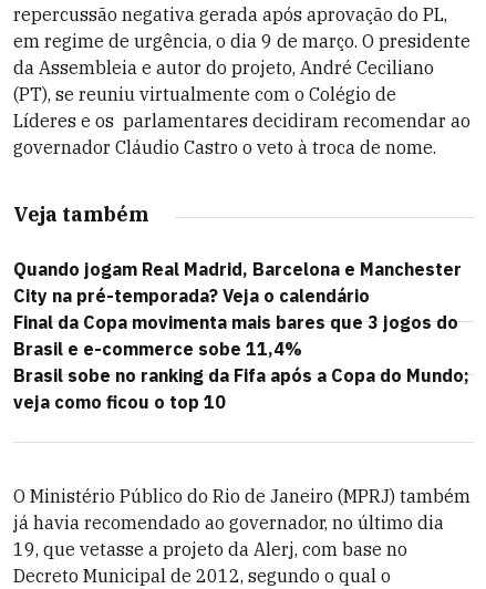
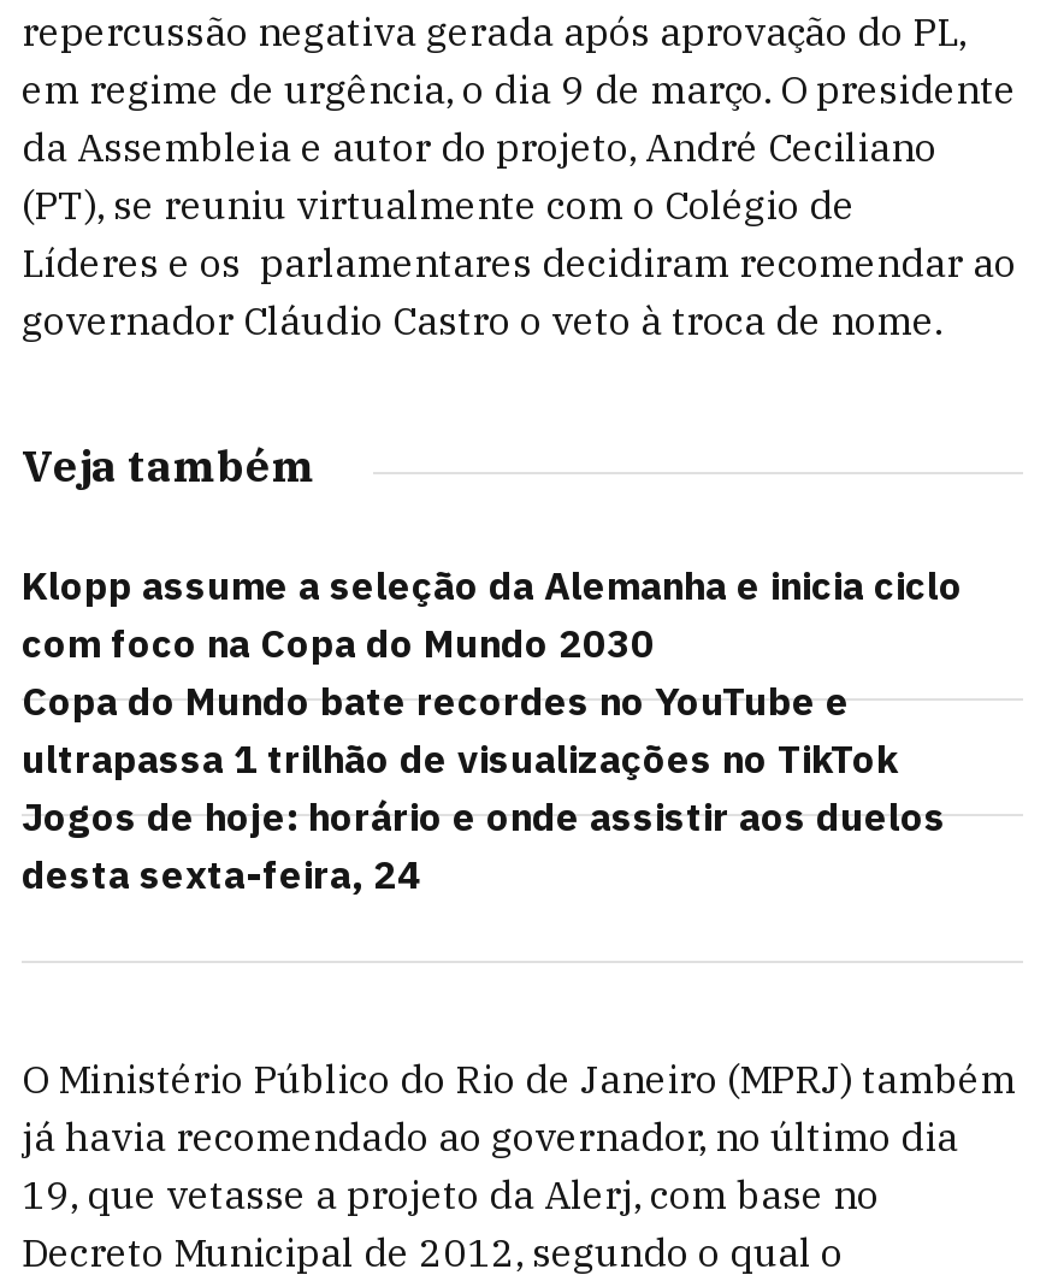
[13,258,469,413] Quando jogam Real Madrid, Barcelona e Manchester | City na pré-temporada? Veja o calendário | Final da Copa movimenta mais bares que 3 jogos do | Brasil e e-commerce sobe 11,4% | Brasil sobe no ranking da Fifa após a Copa do Mundo; | veja como ficou o top 10 -> [22,561,963,898] Klopp assume a seleção da Alemanha e inicia ciclo | com foco na Copa do Mundo 2030 | Copa do Mundo bate recordes no YouTube e | ultrapassa 1 trilhão de visualizações no TikTok | Jogos de hoje: horário e onde assistir aos duelos | desta sexta-feira, 24

